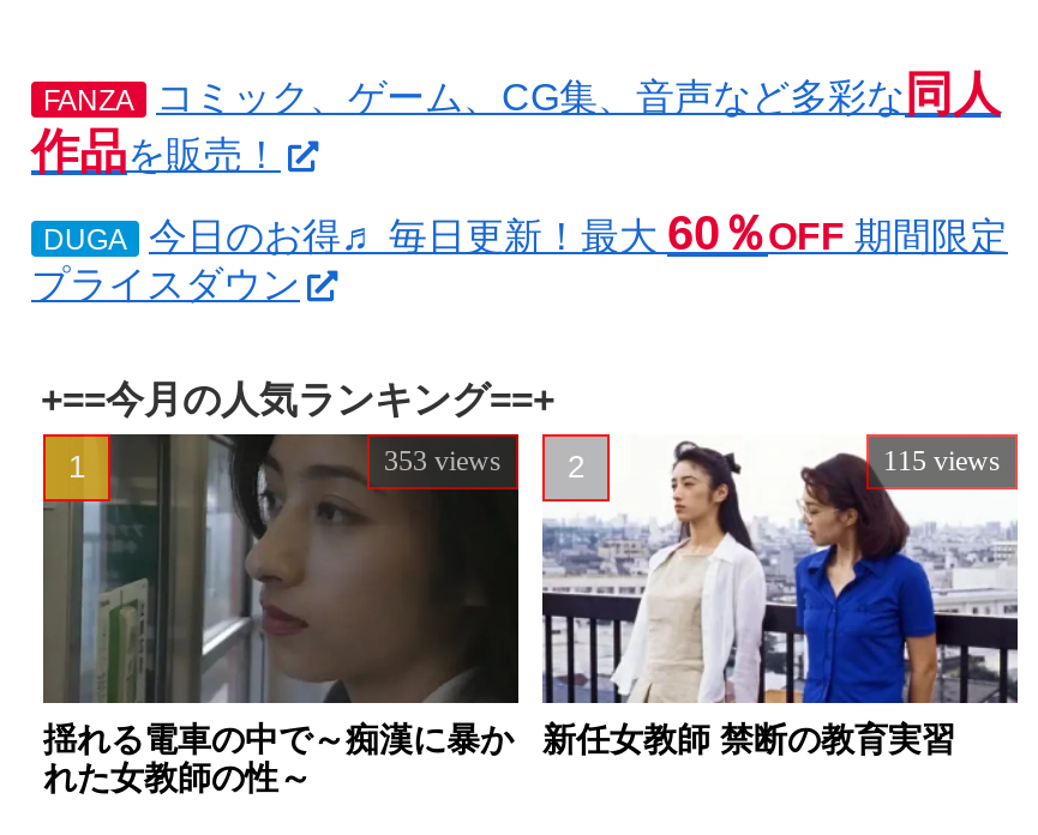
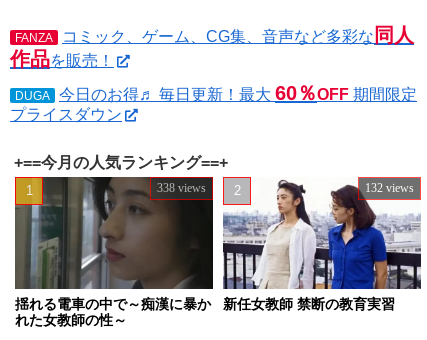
[384,445,502,478] 353 views -> [157,181,206,195] 338 views
[883,445,1001,478] 115 views -> [365,181,414,195] 132 views

